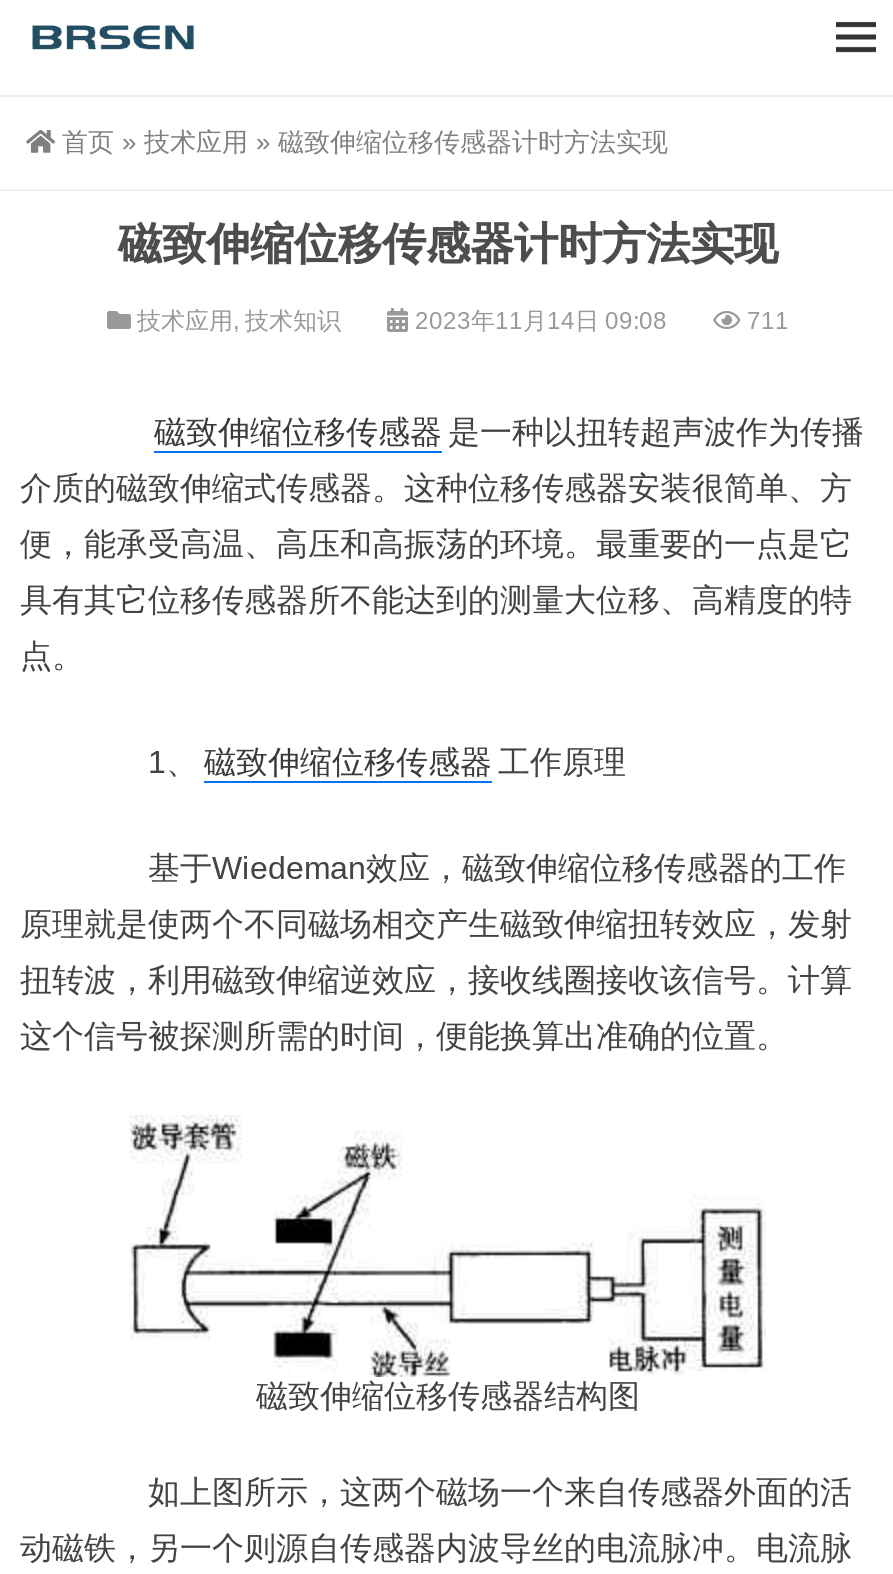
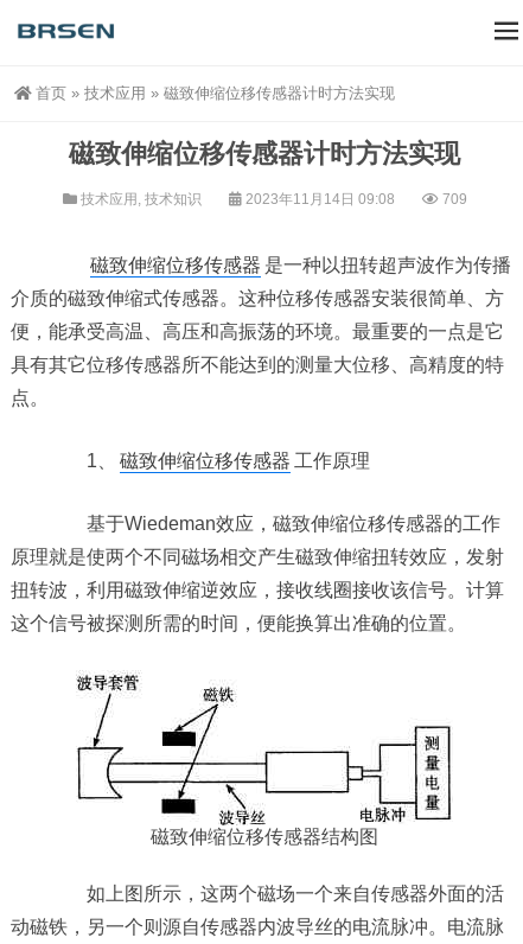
[741,307,789,335] 711 -> [438,191,467,208] 709

